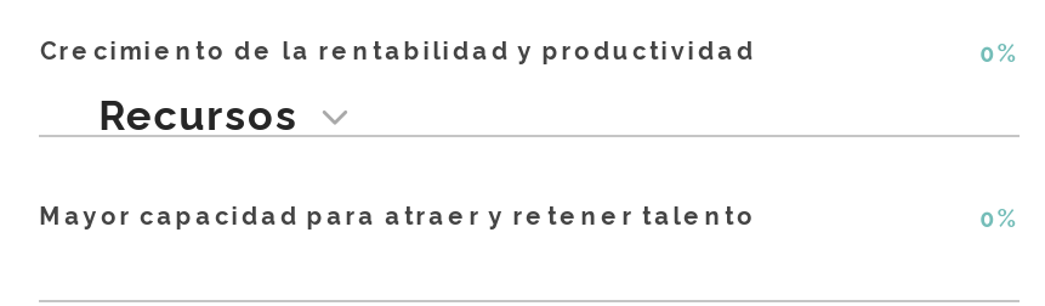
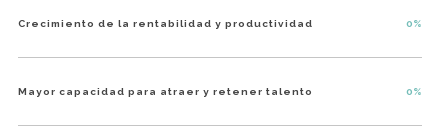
[98,91,298,140] Recursos -> none

